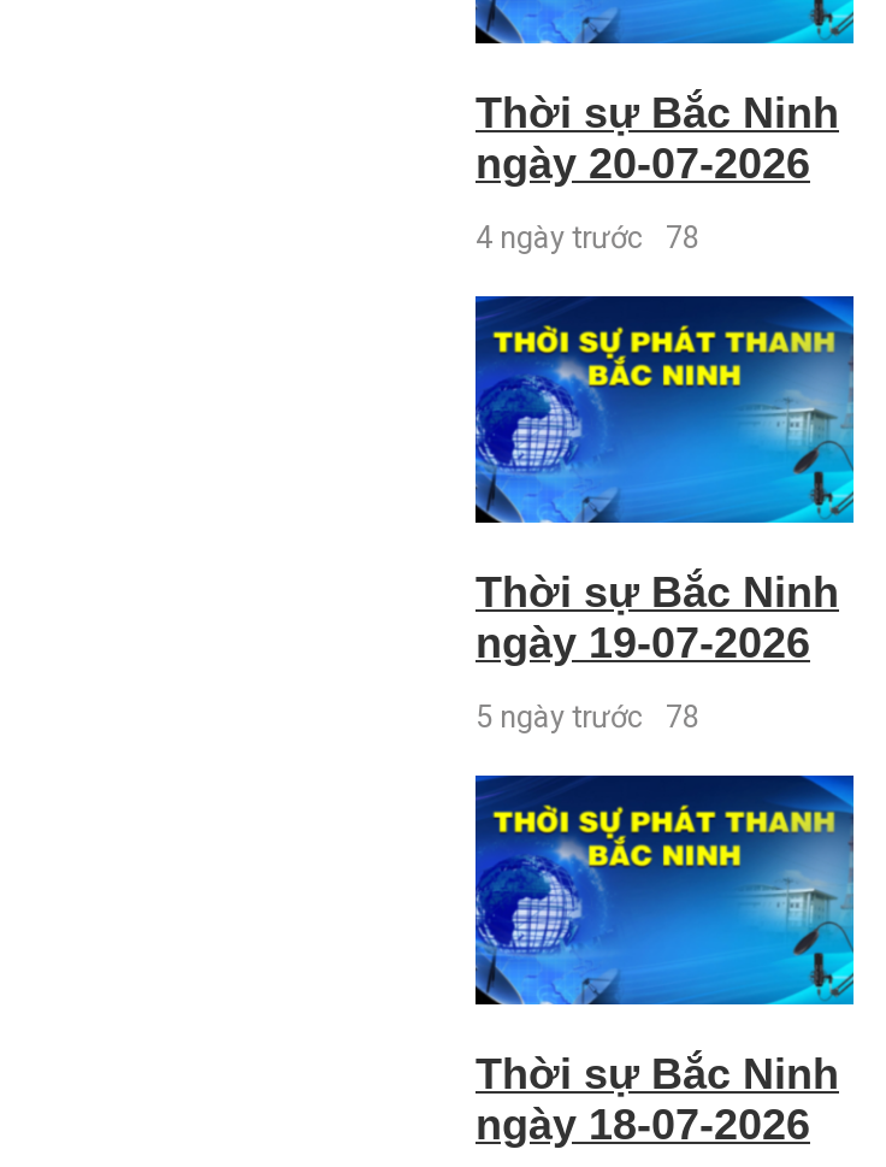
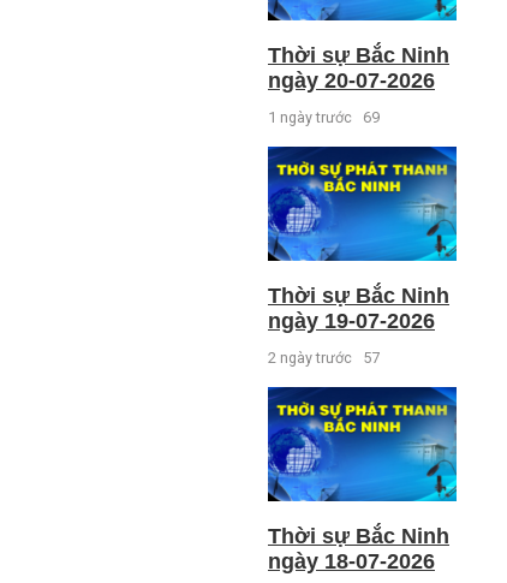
[476,218,699,254] 4 ngày trước 78 -> [268,109,380,127] 1 ngày trước 69
[476,699,699,735] 5 ngày trước 78 -> [268,349,380,367] 2 ngày trước 57

